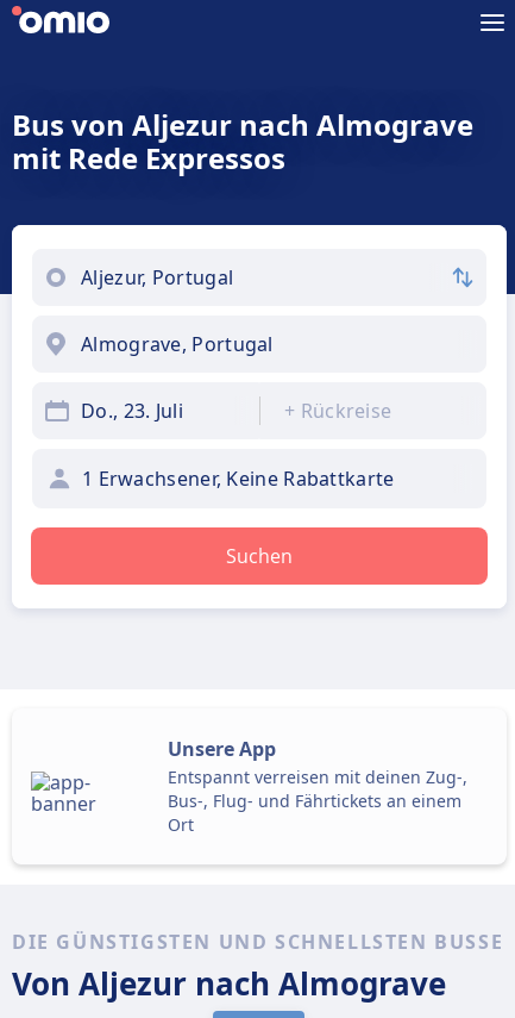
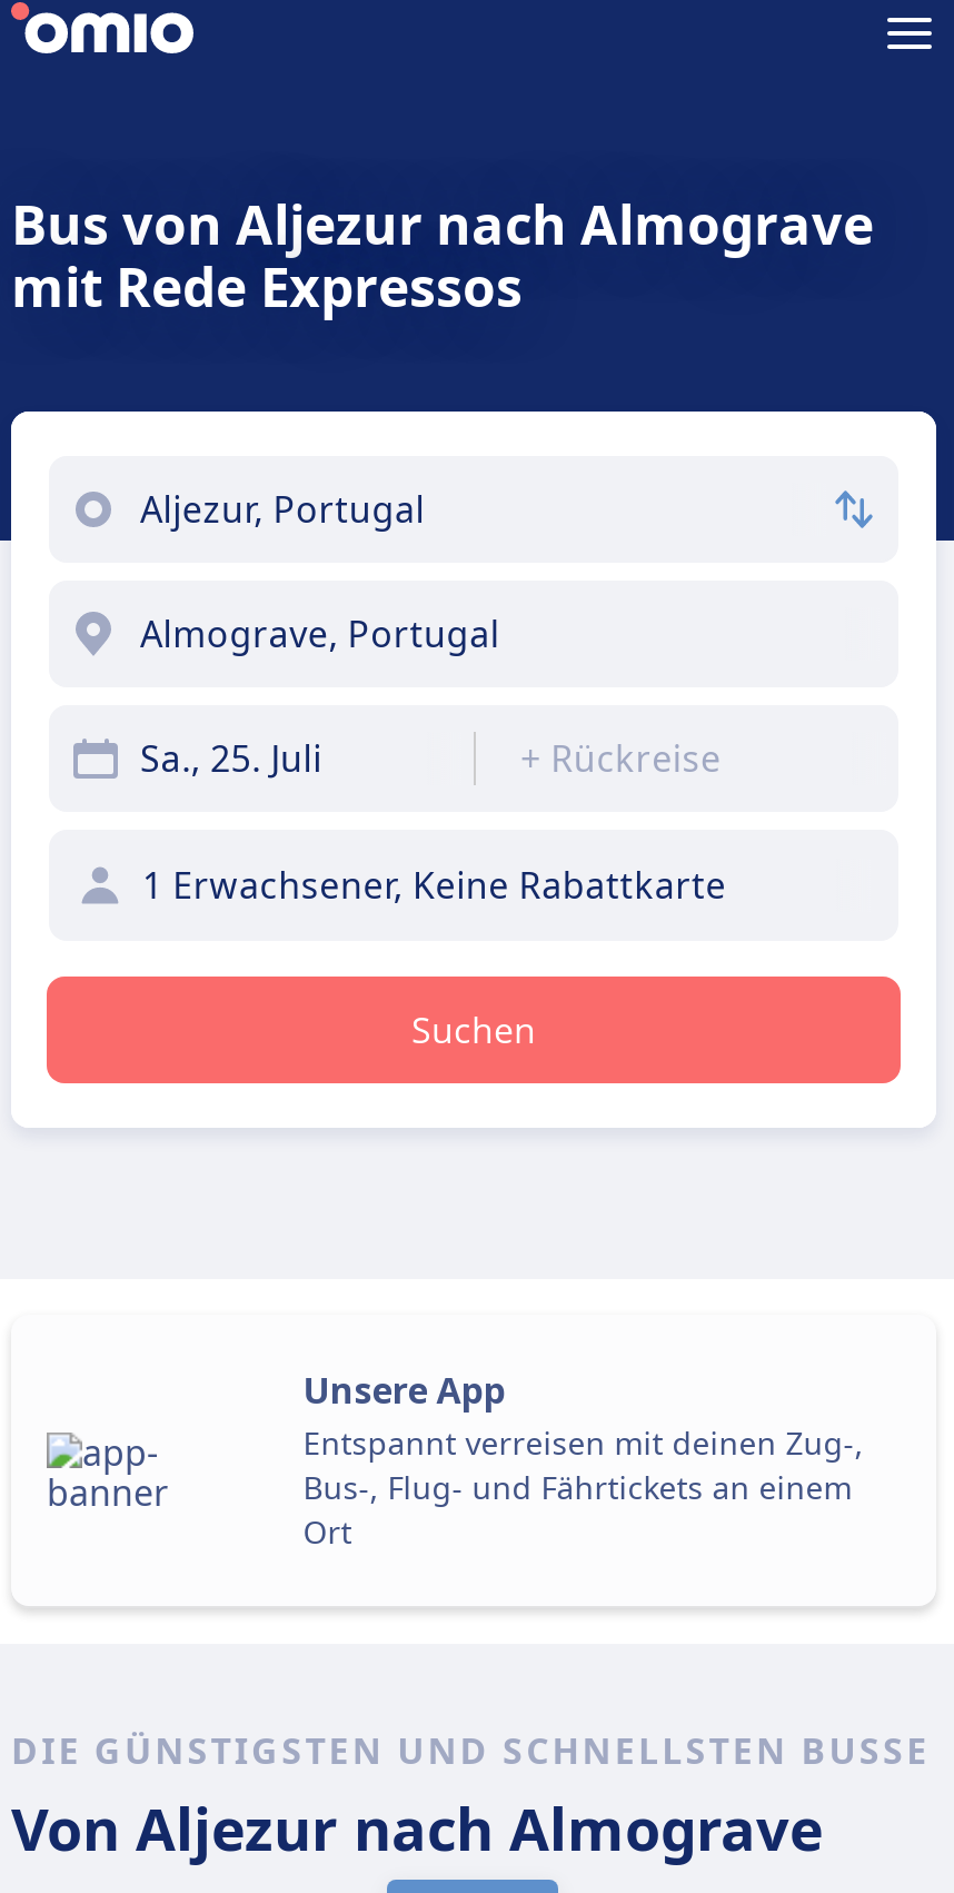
[81,398,183,424] Do., 23. Juli -> [140,734,322,783] Sa., 25. Juli

